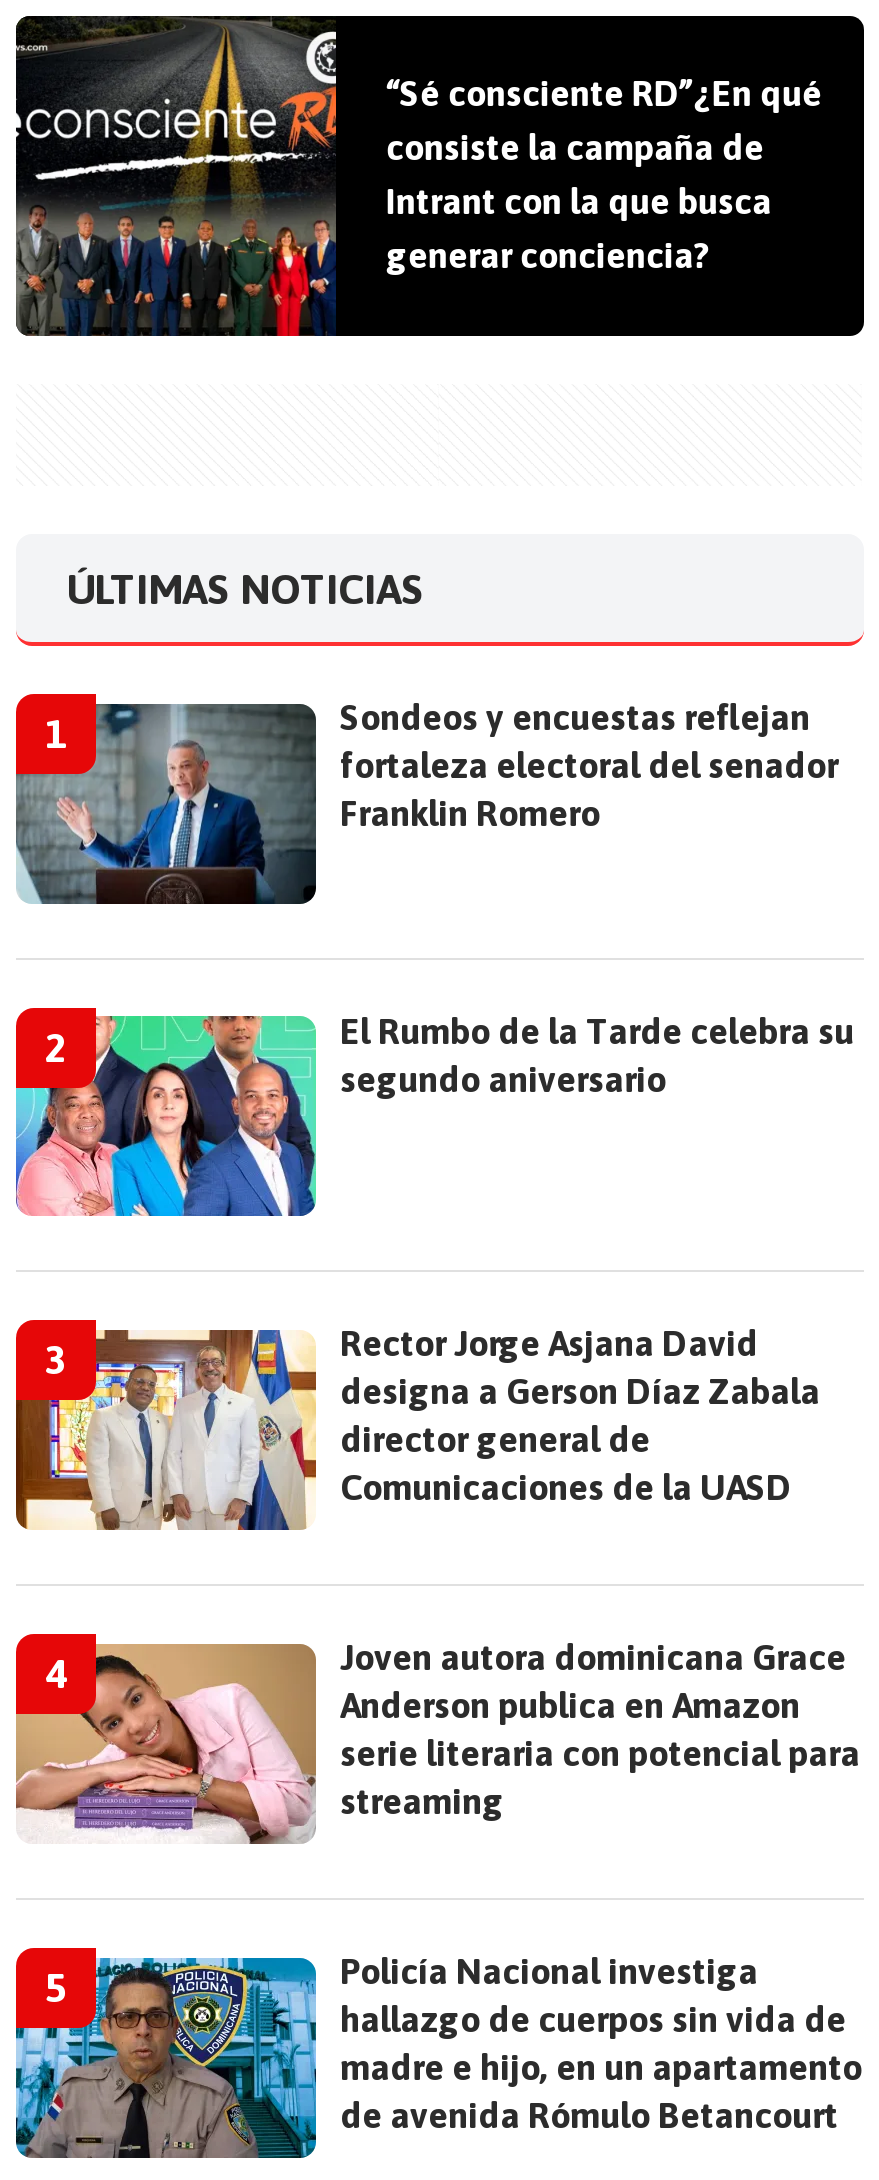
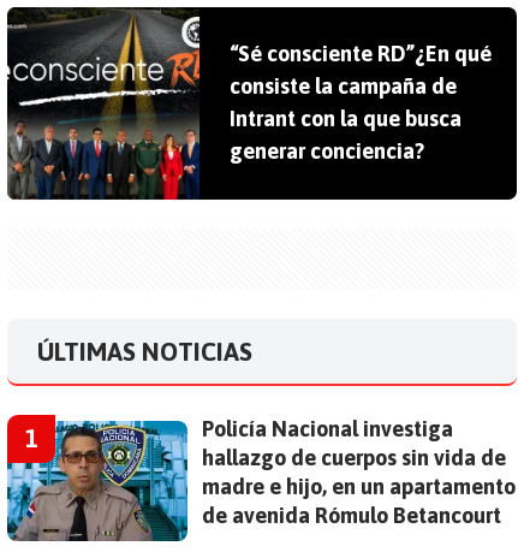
[14,697,838,904] [image] | Sondeos y encuestas reflejan | fortaleza electoral del senador | Franklin Romero -> none
[14,1006,854,1218] [image] | El Rumbo de la Tarde celebra su | segundo aniversario -> none
[14,1316,820,1532] [image] | Rector Jorge Asjana David | designa a Gerson Díaz Zabala | director general de | Comunicaciones de la UASD -> none
[14,1630,860,1844] [image] | Joven autora dominicana Grace | Anderson publica en Amazon | serie literaria con potencial para | streaming -> none

